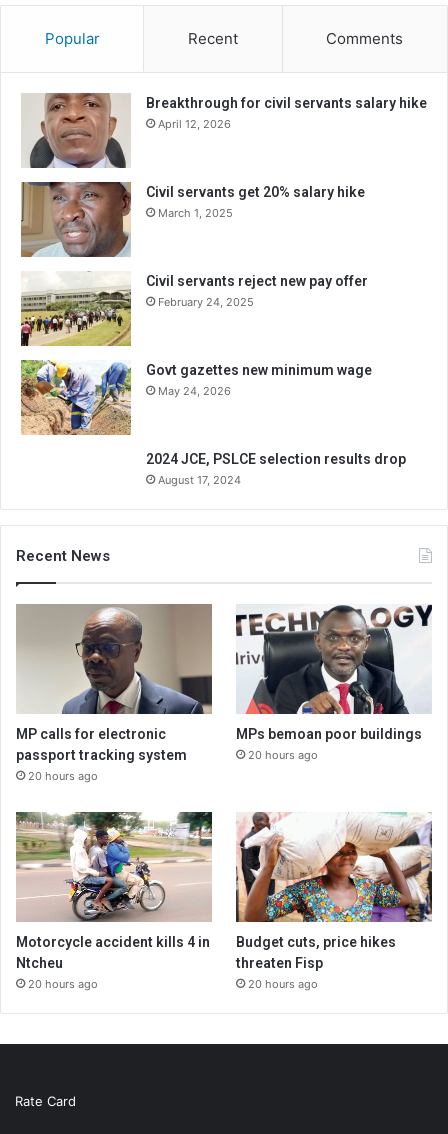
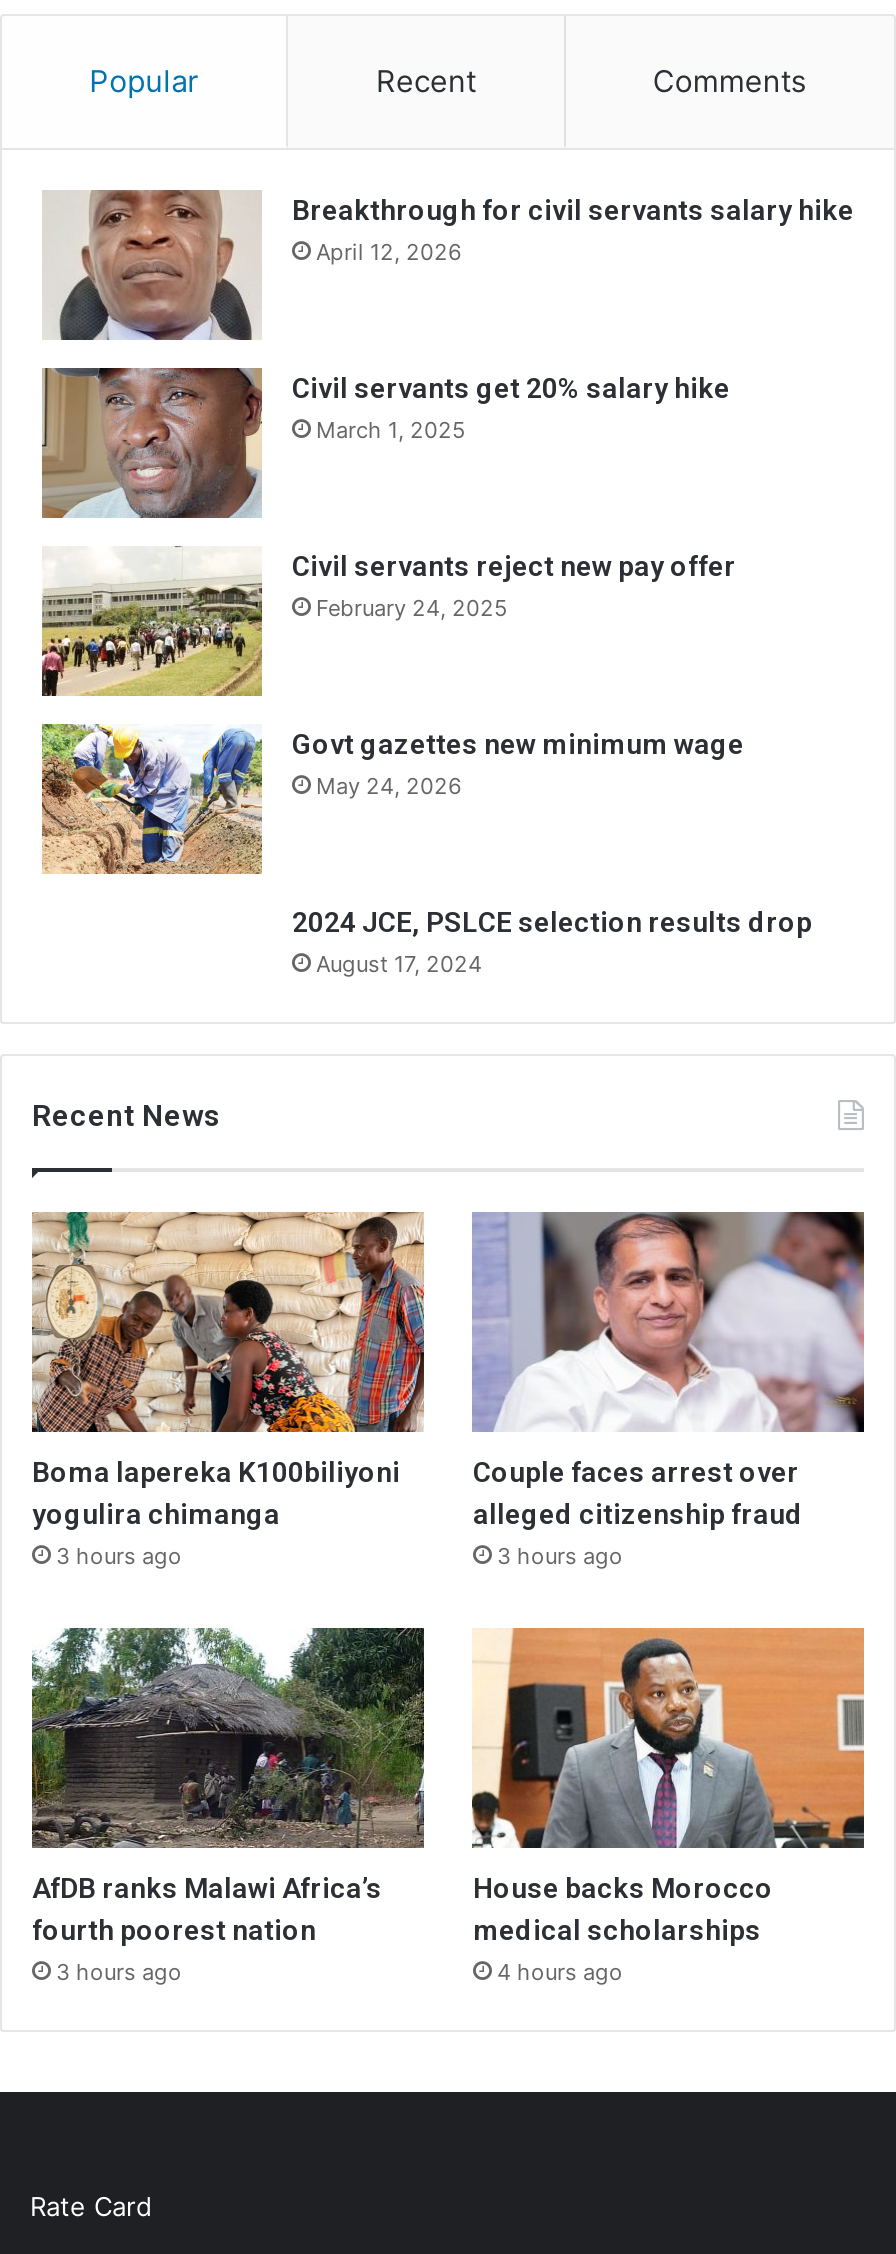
[16,604,213,783] [image] | MP calls for electronic | passport tracking system | 20 hours ago -> [30,1210,426,1570] [image] | Boma lapereka K100biliyoni | yogulira chimanga | 3 hours ago
[235,604,432,762] [image] | MPs bemoan poor buildings | 20 hours ago -> [472,1210,866,1570] [image] | Couple faces arrest over | alleged citizenship fraud | 3 hours ago
[15,811,213,991] [image] | Motorcycle accident kills 4 in | Ntcheu | 20 hours ago -> [30,1626,426,1987] [image] | AfDB ranks Malawi Africa’s | fourth poorest nation | 3 hours ago
[235,811,433,991] [image] | Budget cuts, price hikes | threaten Fisp | 20 hours ago -> [470,1626,866,1987] [image] | House backs Morocco | medical scholarships | 4 hours ago

